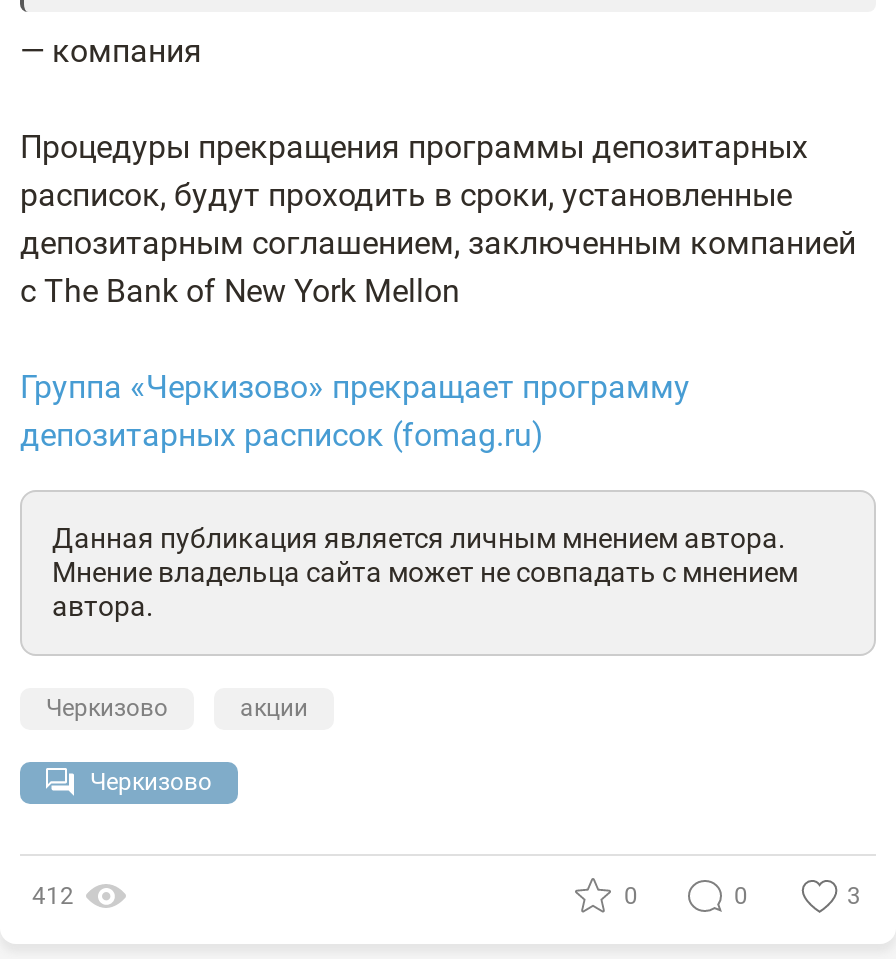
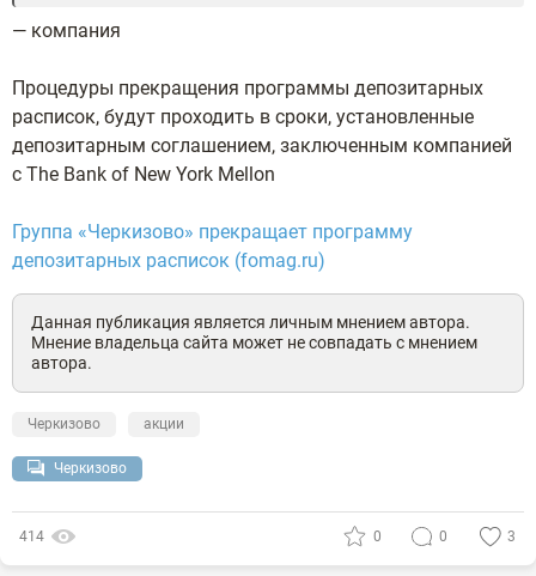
[32,882,74,910] 412 -> [19,528,44,545] 414

